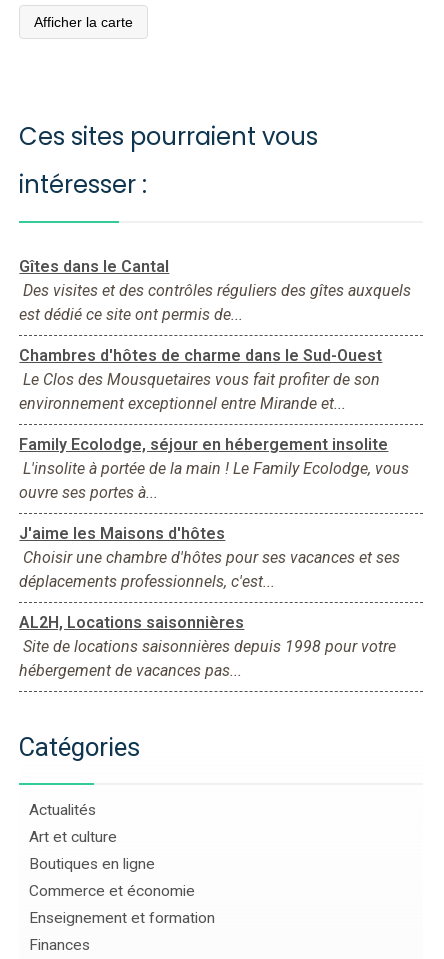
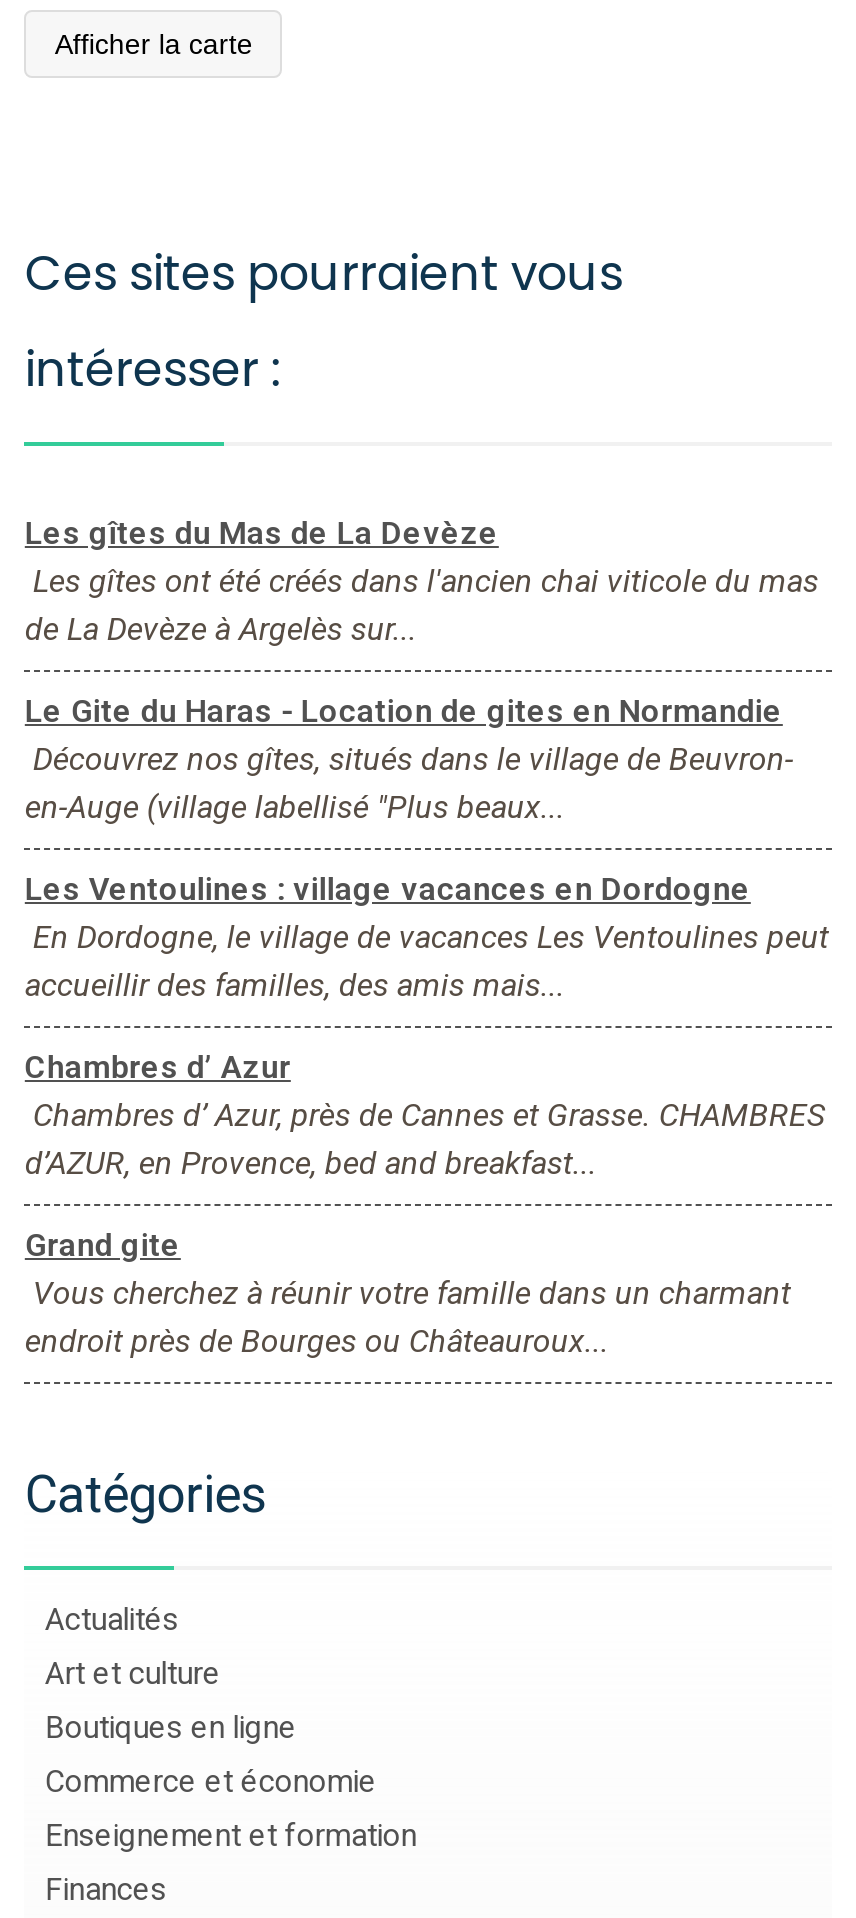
[19,257,411,324] Gîtes dans le Cantal | Des visites et des contrôles réguliers des gîtes auxquels | est dédié ce site ont permis de... -> [25,514,819,648] Les gîtes du Mas de La Devèze | Les gîtes ont été créés dans l'ancien chai viticole du mas | de La Devèze à Argelès sur...
[19,346,382,413] Chambres d'hôtes de charme dans le Sud-Ouest | Le Clos des Mousquetaires vous fait profiter de son | environnement exceptionnel entre Mirande et... -> [25,692,793,826] Le Gite du Haras - Location de gites en Normandie | Découvrez nos gîtes, situés dans le village de Beuvron- | en-Auge (village labellisé "Plus beaux...
[19,435,409,502] Family Ecolodge, séjour en hébergement insolite | L'insolite à portée de la main ! Le Family Ecolodge, vous | ouvre ses portes à... -> [25,870,829,1004] Les Ventoulines : village vacances en Dordogne | En Dordogne, le village de vacances Les Ventoulines peut | accueillir des familles, des amis mais...
[19,524,400,591] J'aime les Maisons d'hôtes | Choisir une chambre d'hôtes pour ses vacances et ses | déplacements professionnels, c'est... -> [25,1048,825,1182] Chambres d’ Azur | Chambres d’ Azur, près de Cannes et Grasse. CHAMBRES | d’AZUR, en Provence, bed and breakfast...
[19,613,396,680] AL2H, Locations saisonnières | Site de locations saisonnières depuis 1998 pour votre | hébergement de vacances pas... -> [25,1226,791,1360] Grand gite | Vous cherchez à réunir votre famille dans un charmant | endroit près de Bourges ou Châteauroux...

